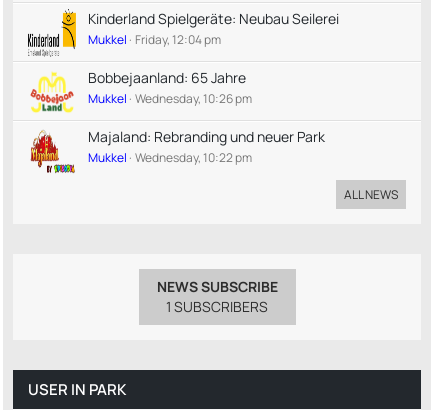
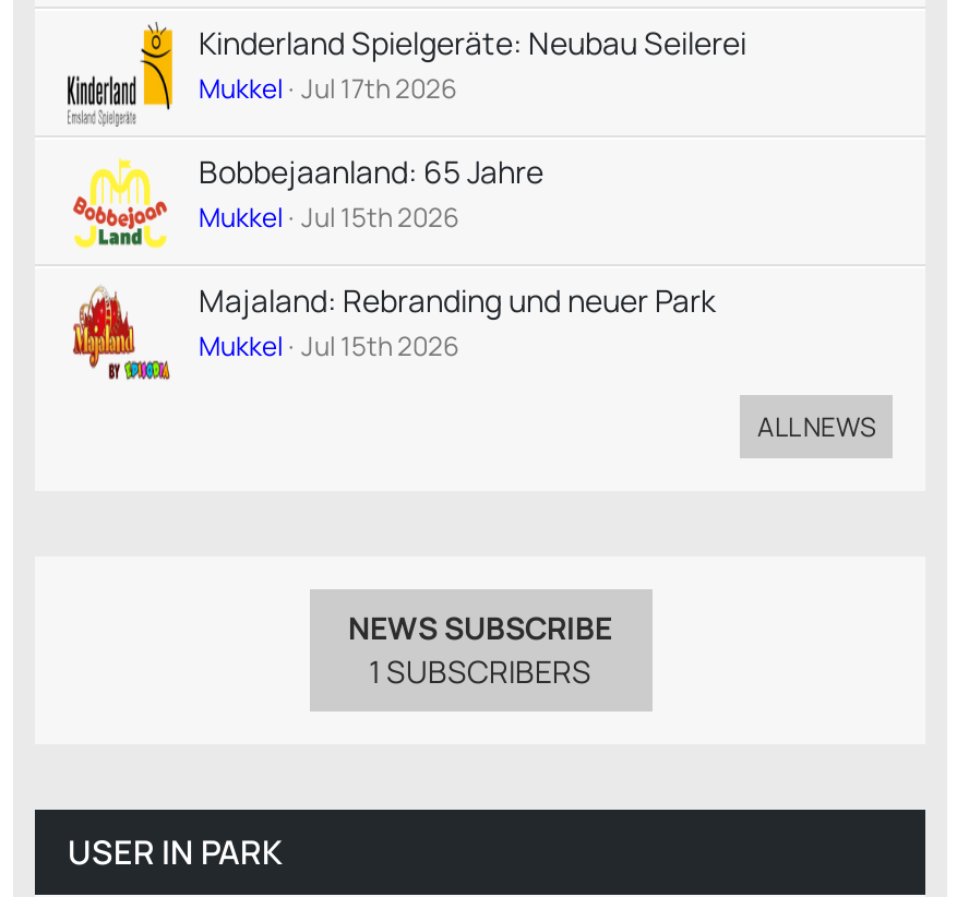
[88,31,221,48] Mukkel Friday, 12:04 pm -> [199,70,456,107] Mukkel Jul 17th 2026
[88,90,252,107] Mukkel Wednesday, 10:26 pm -> [199,199,458,236] Mukkel Jul 15th 2026
[88,149,252,166] Mukkel Wednesday, 10:22 pm -> [199,328,458,365] Mukkel Jul 15th 2026

